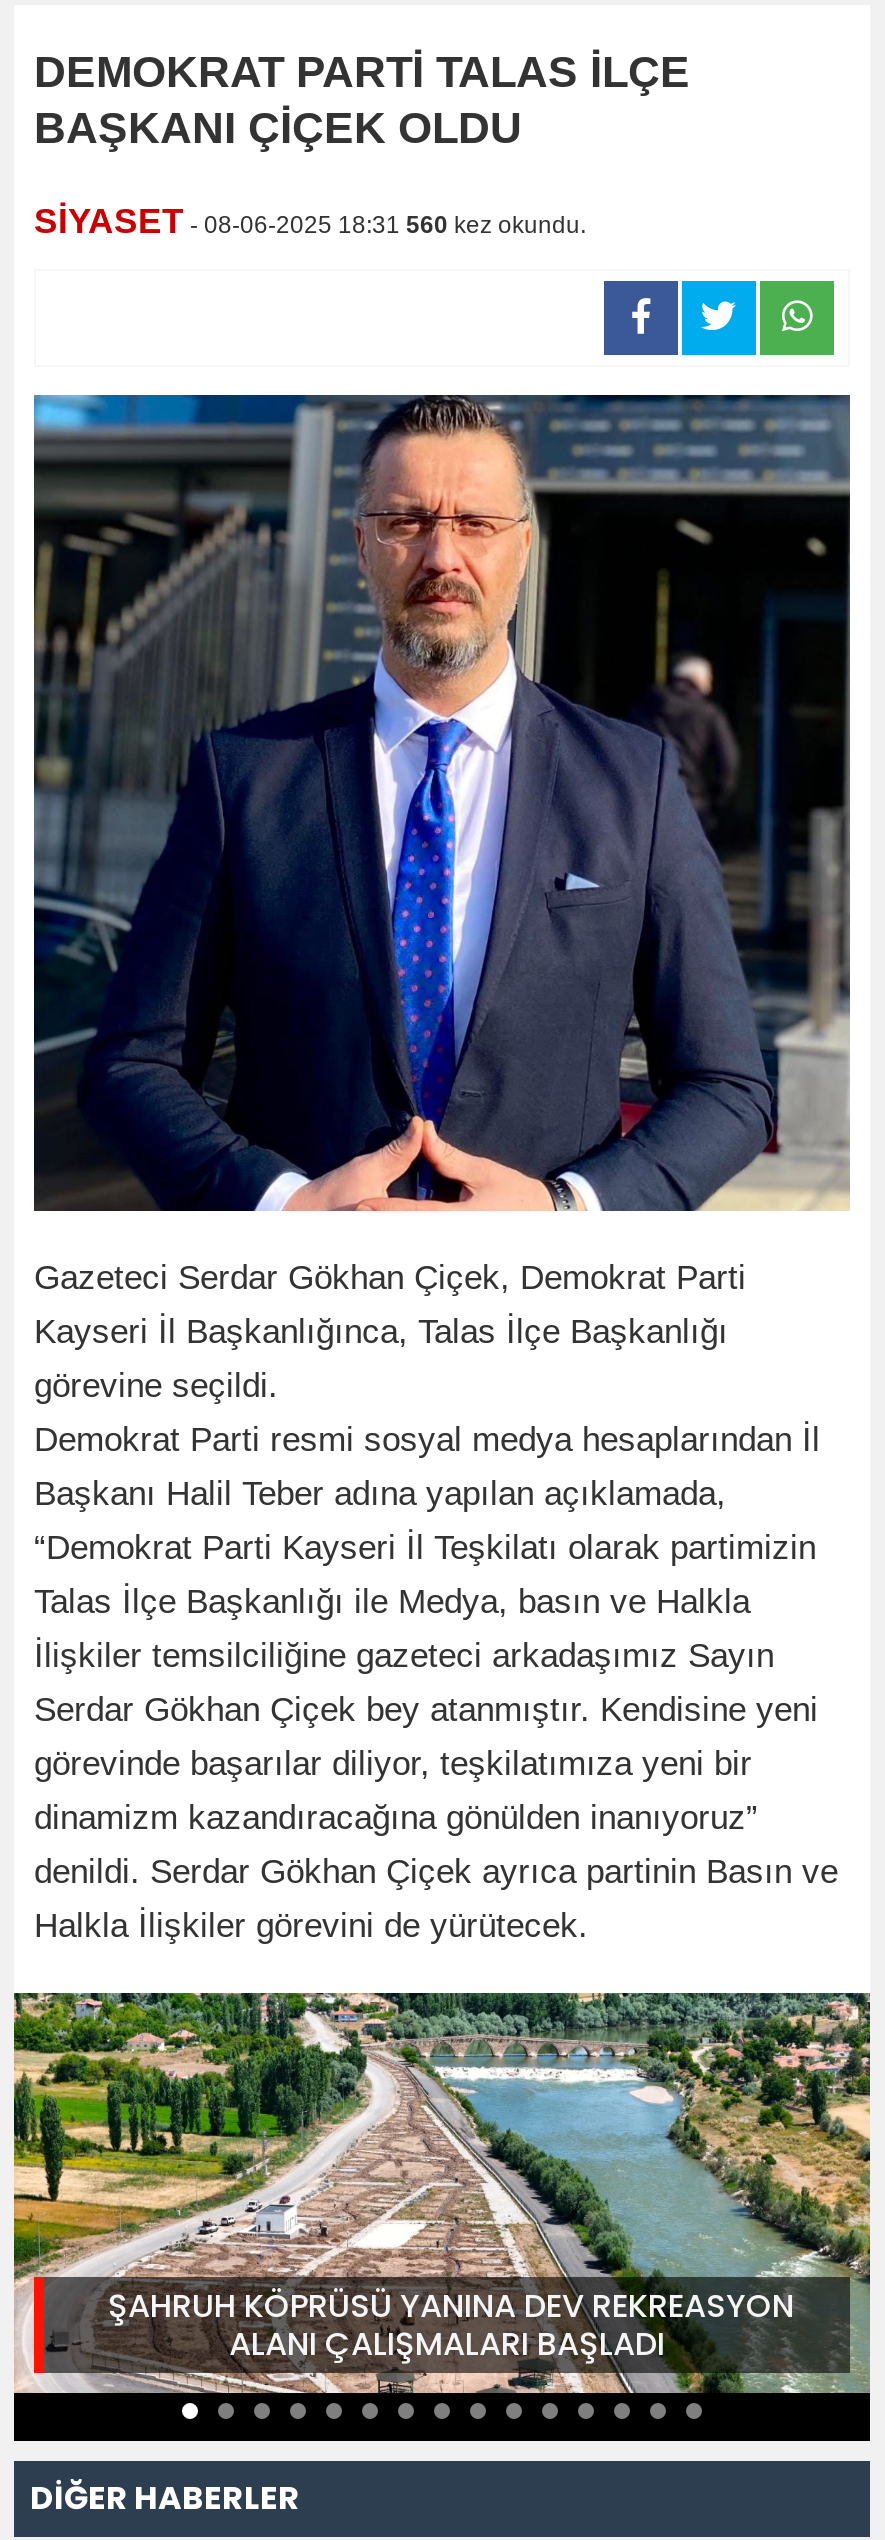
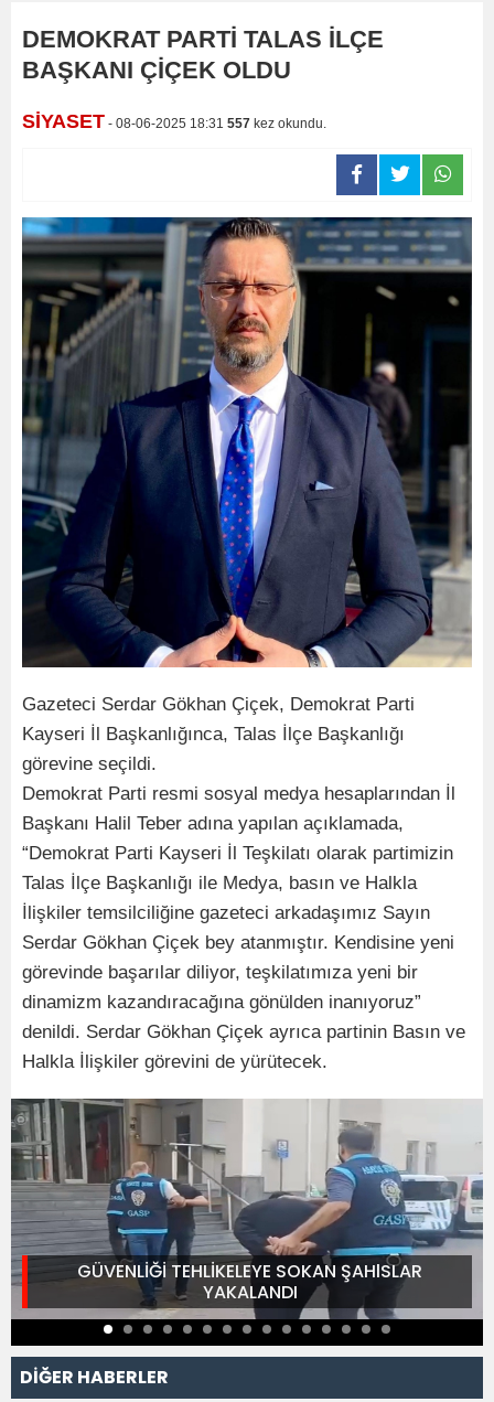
[34,201,586,241] SİYASET - 08-06-2025 18:31 560 kez okundu. -> [22,110,326,132] SİYASET - 08-06-2025 18:31 557 kez okundu.
[12,1991,872,2395] [image] | ŞAHRUH KÖPRÜSÜ YANINA DEV REKREASYON | ALANI ÇALIŞMALARI BAŞLADI -> [10,1098,483,1320] [image] | GÜVENLİĞİ TEHLİKELEYE SOKAN ŞAHlSLAR | YAKALANDI

